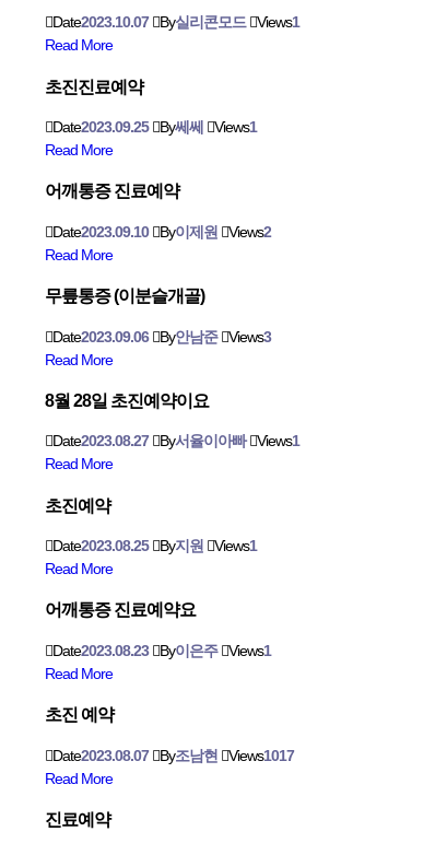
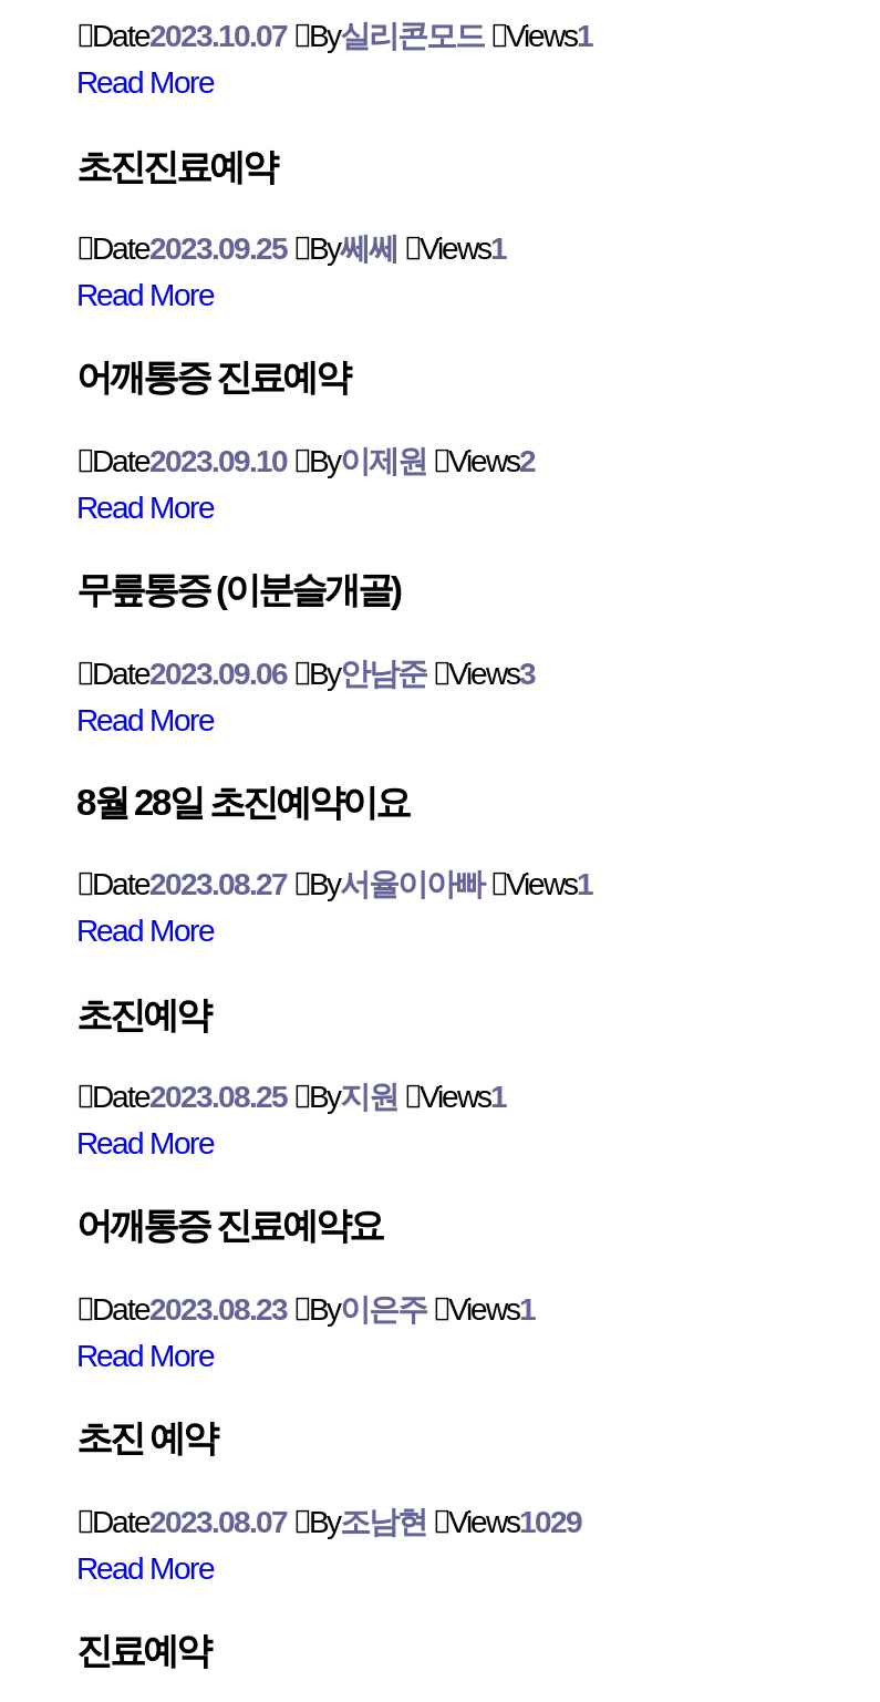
[228,746,294,764] Views1017 -> [448,1503,581,1538] Views1029

